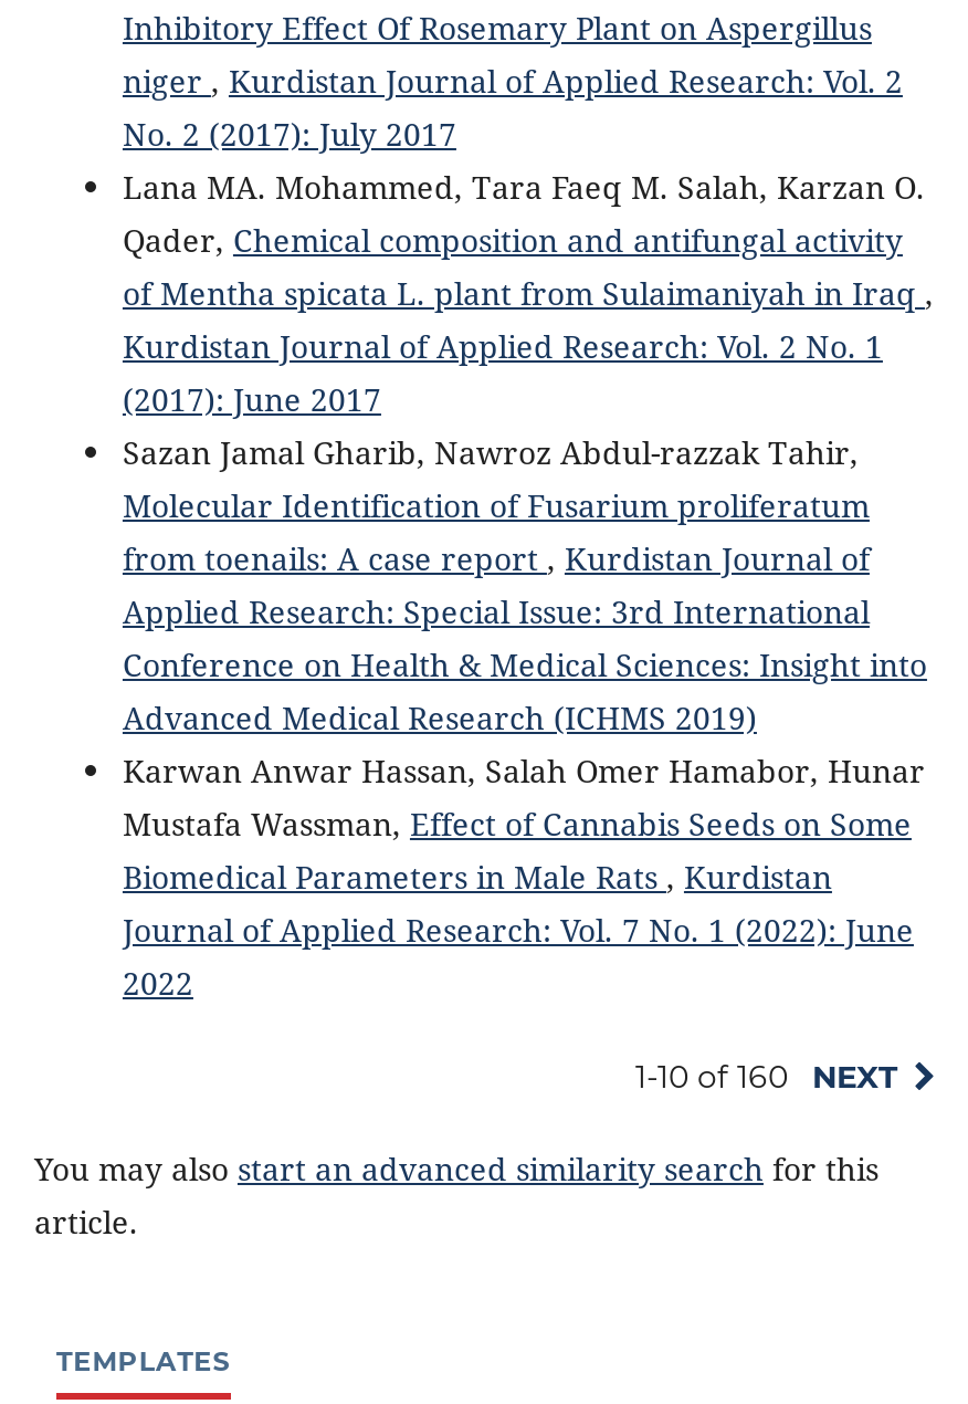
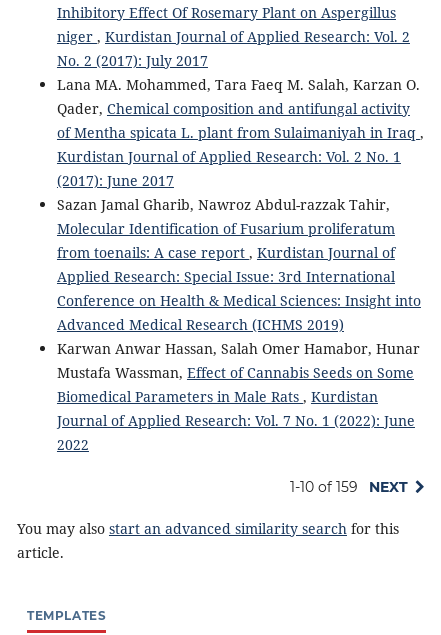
[635,1056,898,1096] 1-10 of 160 NEXT -> [290,478,408,496] 1-10 of 159 NEXT

